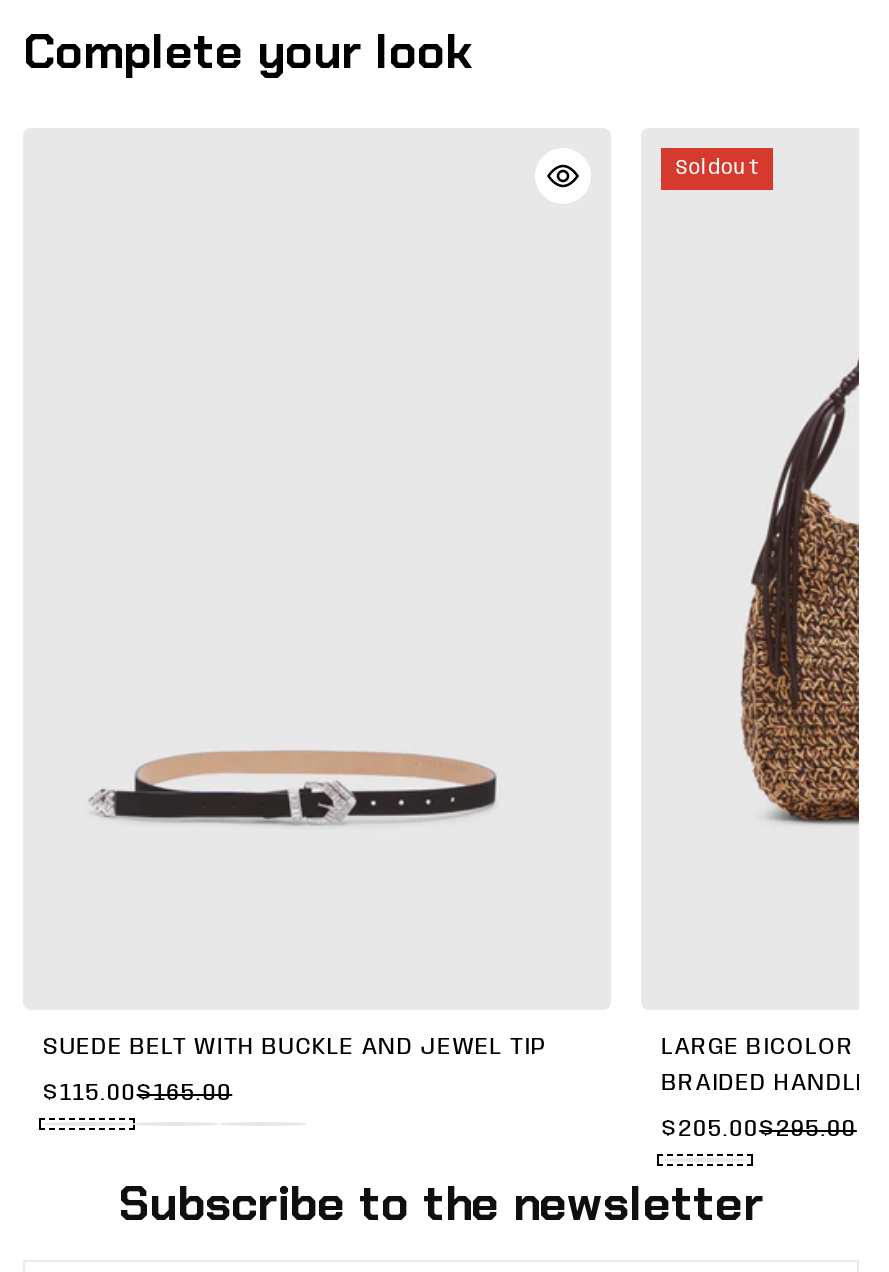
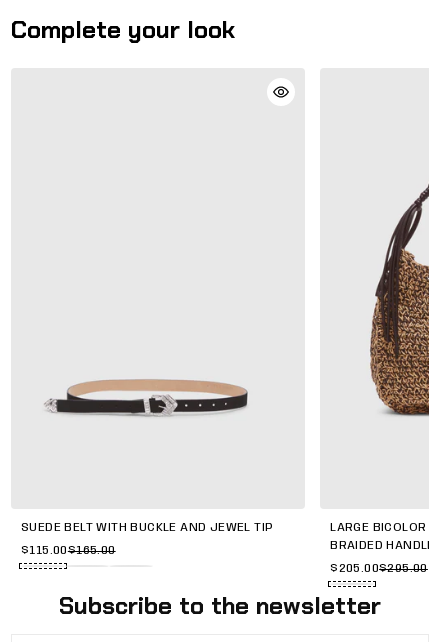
[676,157,759,177] Soldout -> none

